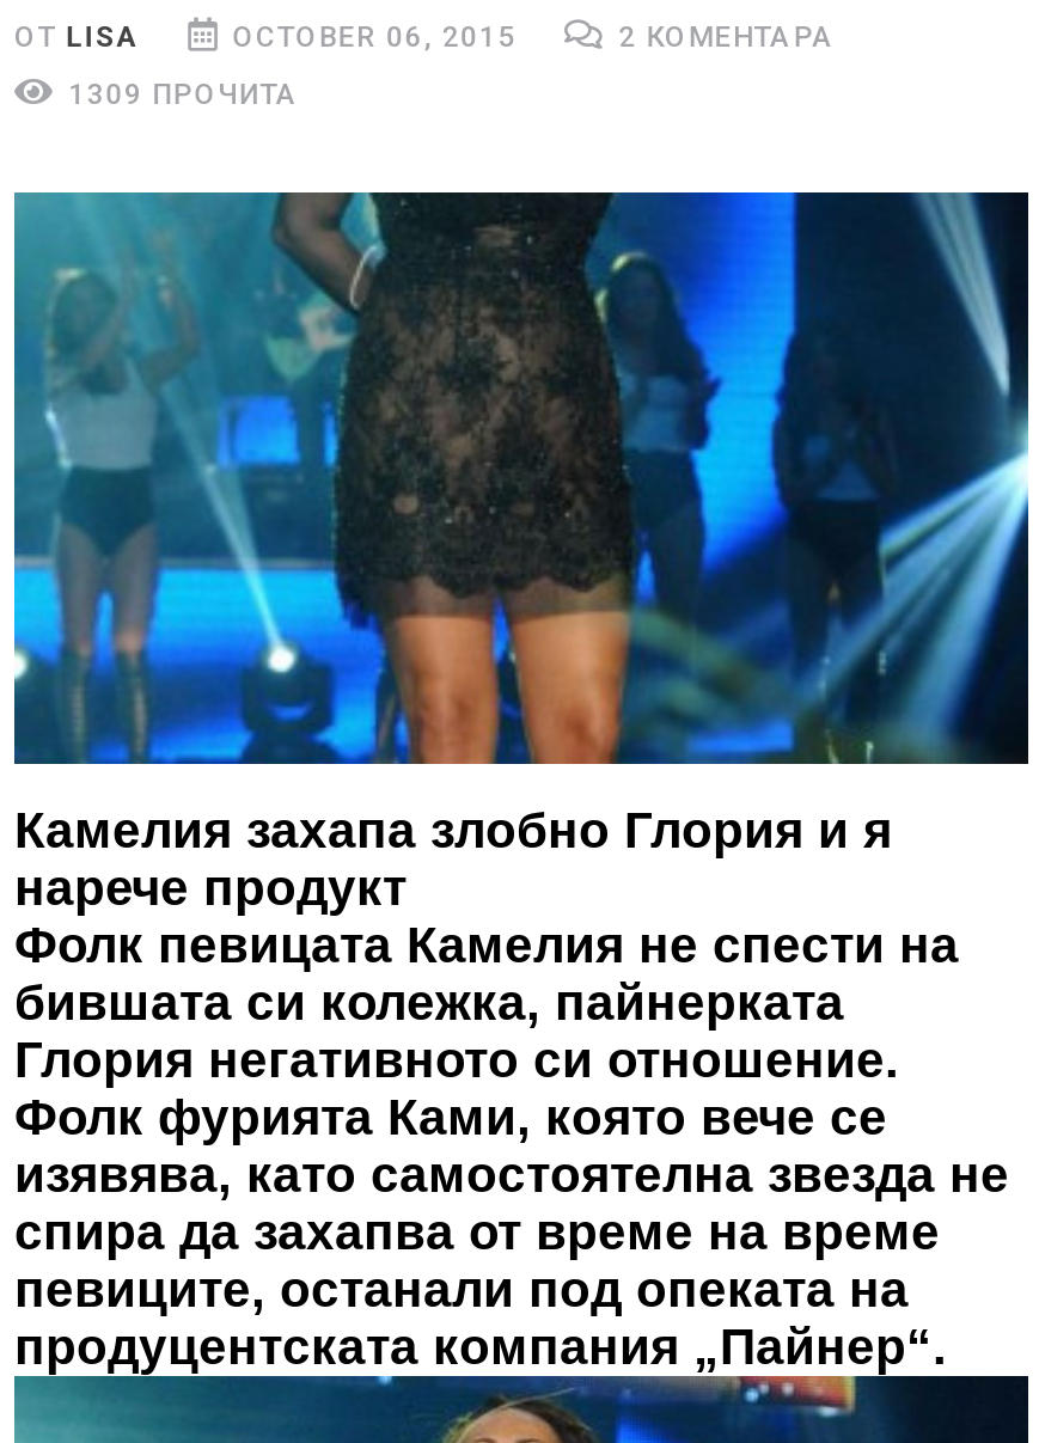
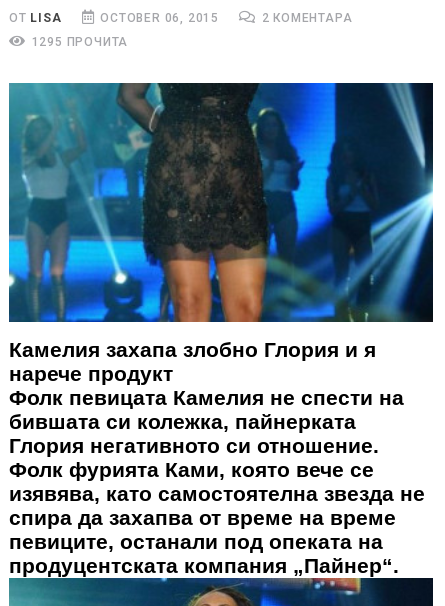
[59,78,299,111] 1309 ПРОЧИТА -> [28,35,128,49] 1295 ПРОЧИТА

